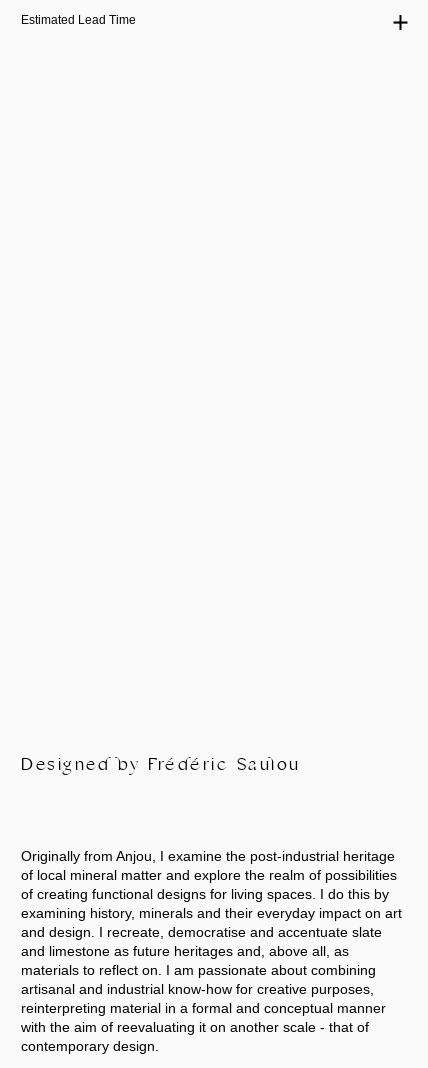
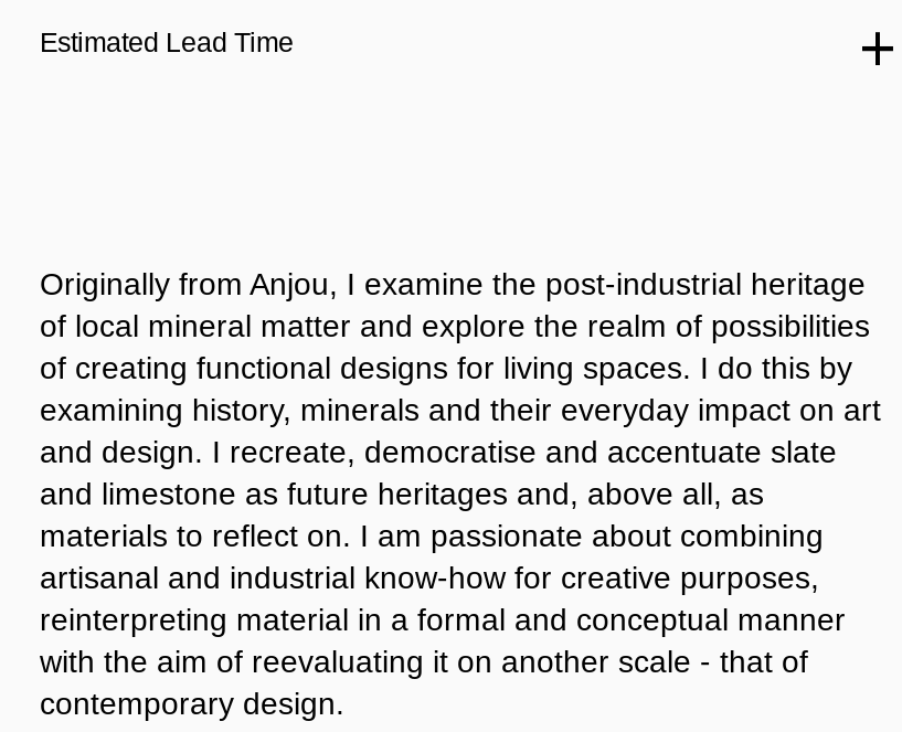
[21,754,300,775] Designed by Frédéric Saulou -> none

